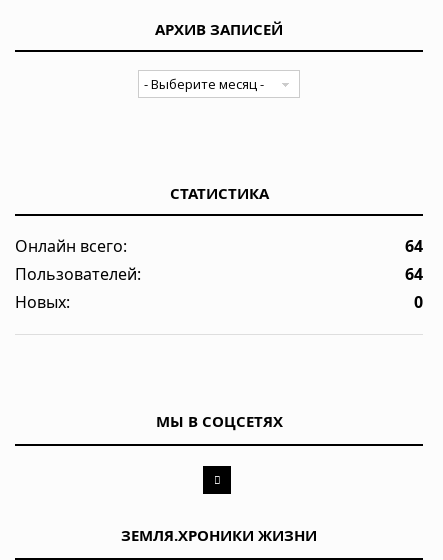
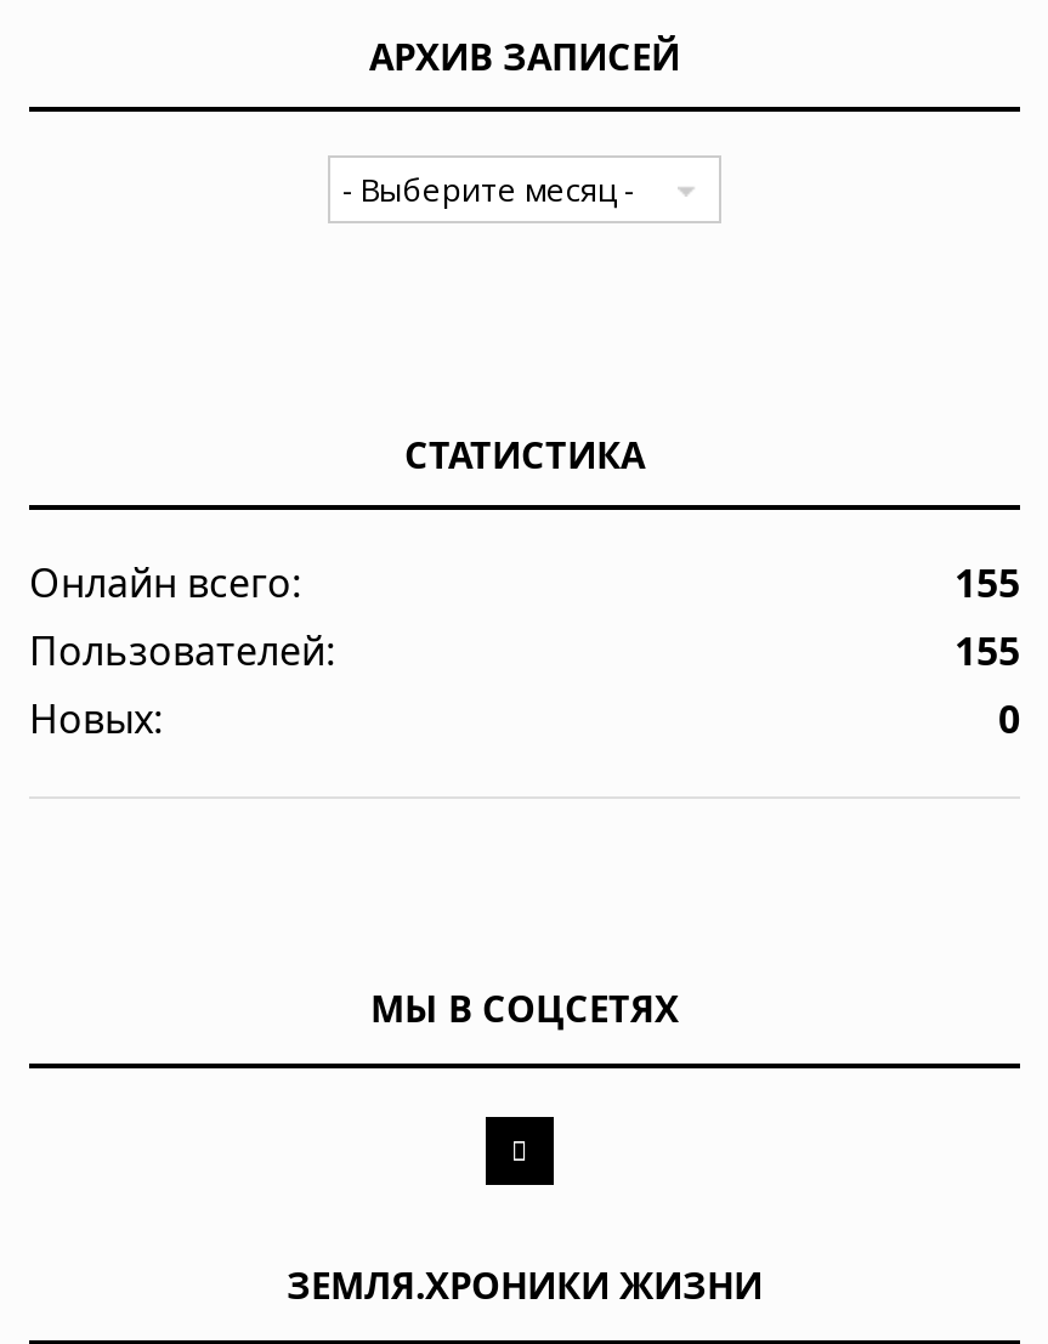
[405,235,423,257] 64 -> [954,556,1020,609] 155
[405,263,423,285] 64 -> [954,624,1020,677] 155

